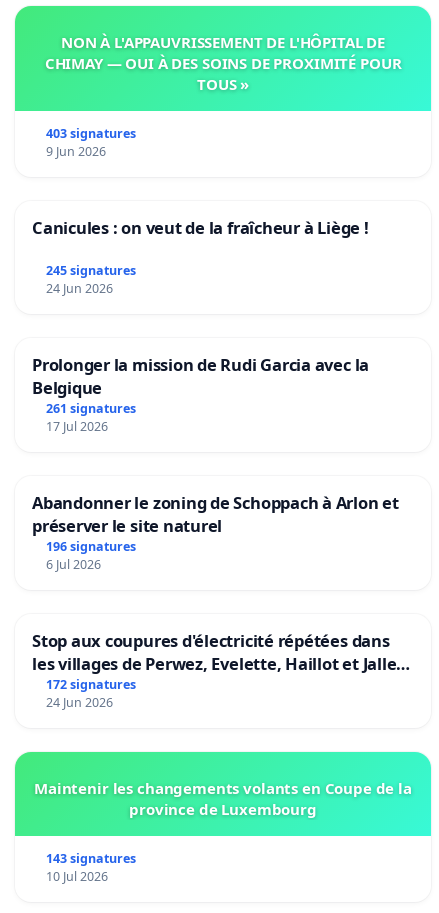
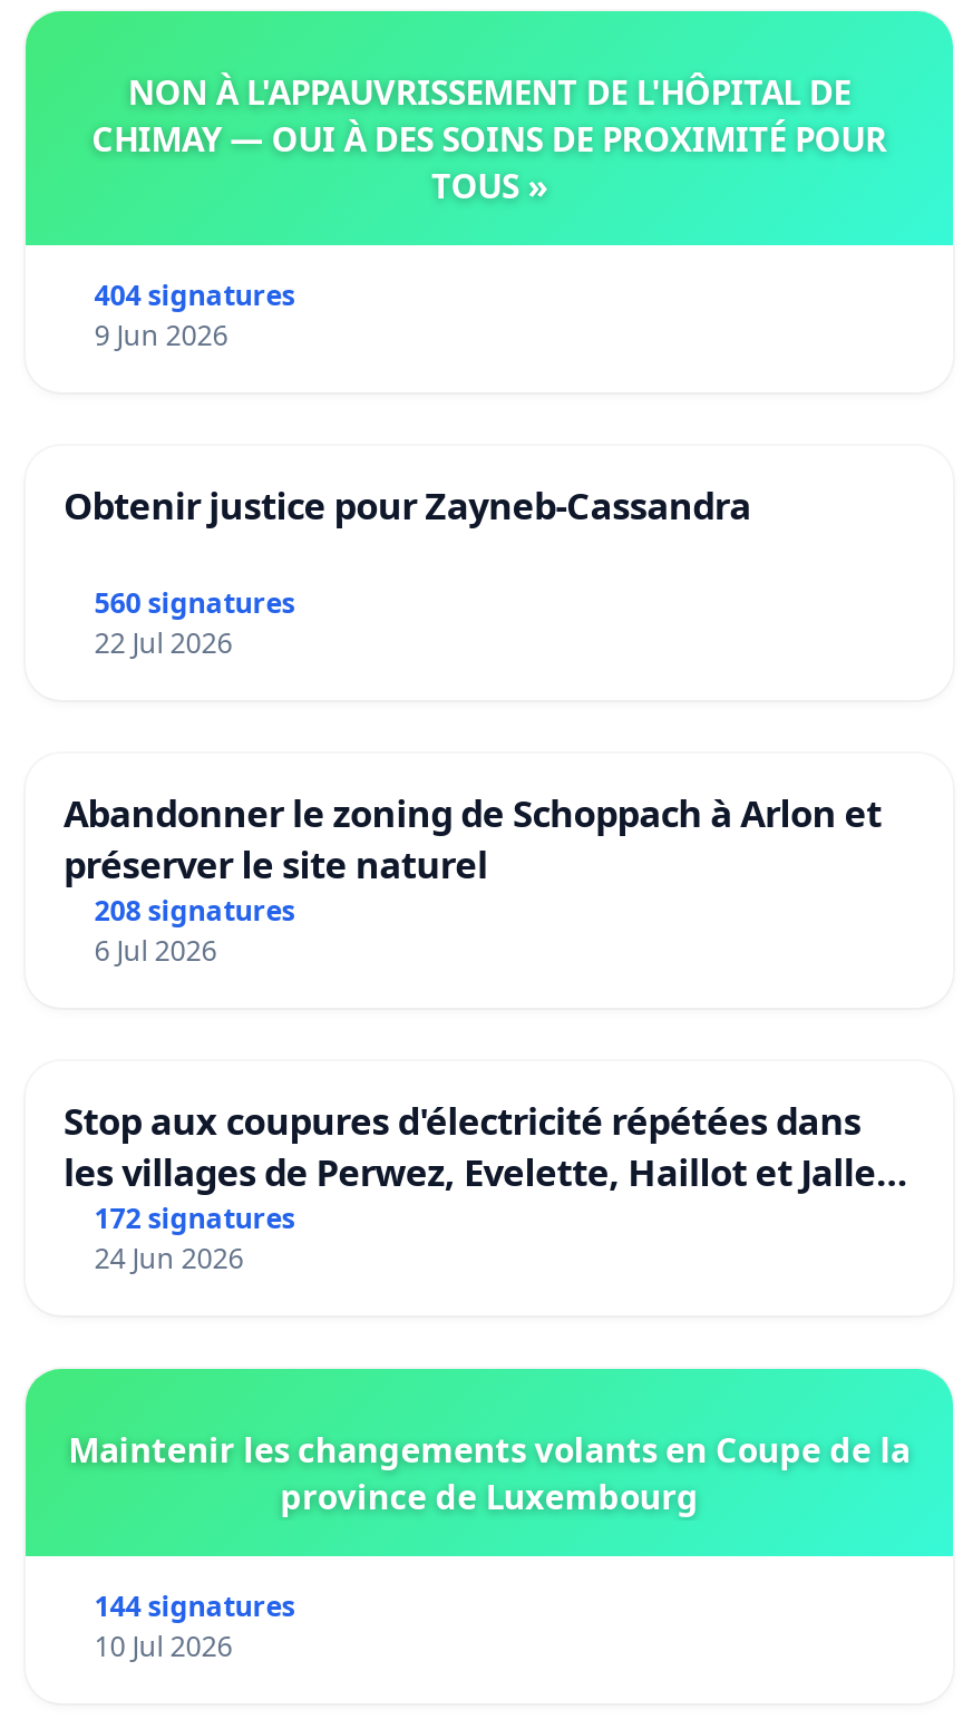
[46,125,136,142] 403 signatures -> [94,277,295,315] 404 signatures
[32,216,369,435] Canicules : on veut de la fraîcheur à Liège ! | 245 signatures | 24 Jun 2026 | Prolonger la mission de Rudi Garcia avec la | Belgique | 261 signatures | 17 Jul 2026 -> [64,480,751,662] Obtenir justice pour Zayneb-Cassandra | 560 signatures | 22 Jul 2026
[46,538,136,555] 196 signatures -> [94,891,295,929] 208 signatures
[46,850,136,867] 143 signatures -> [94,1587,295,1625] 144 signatures

